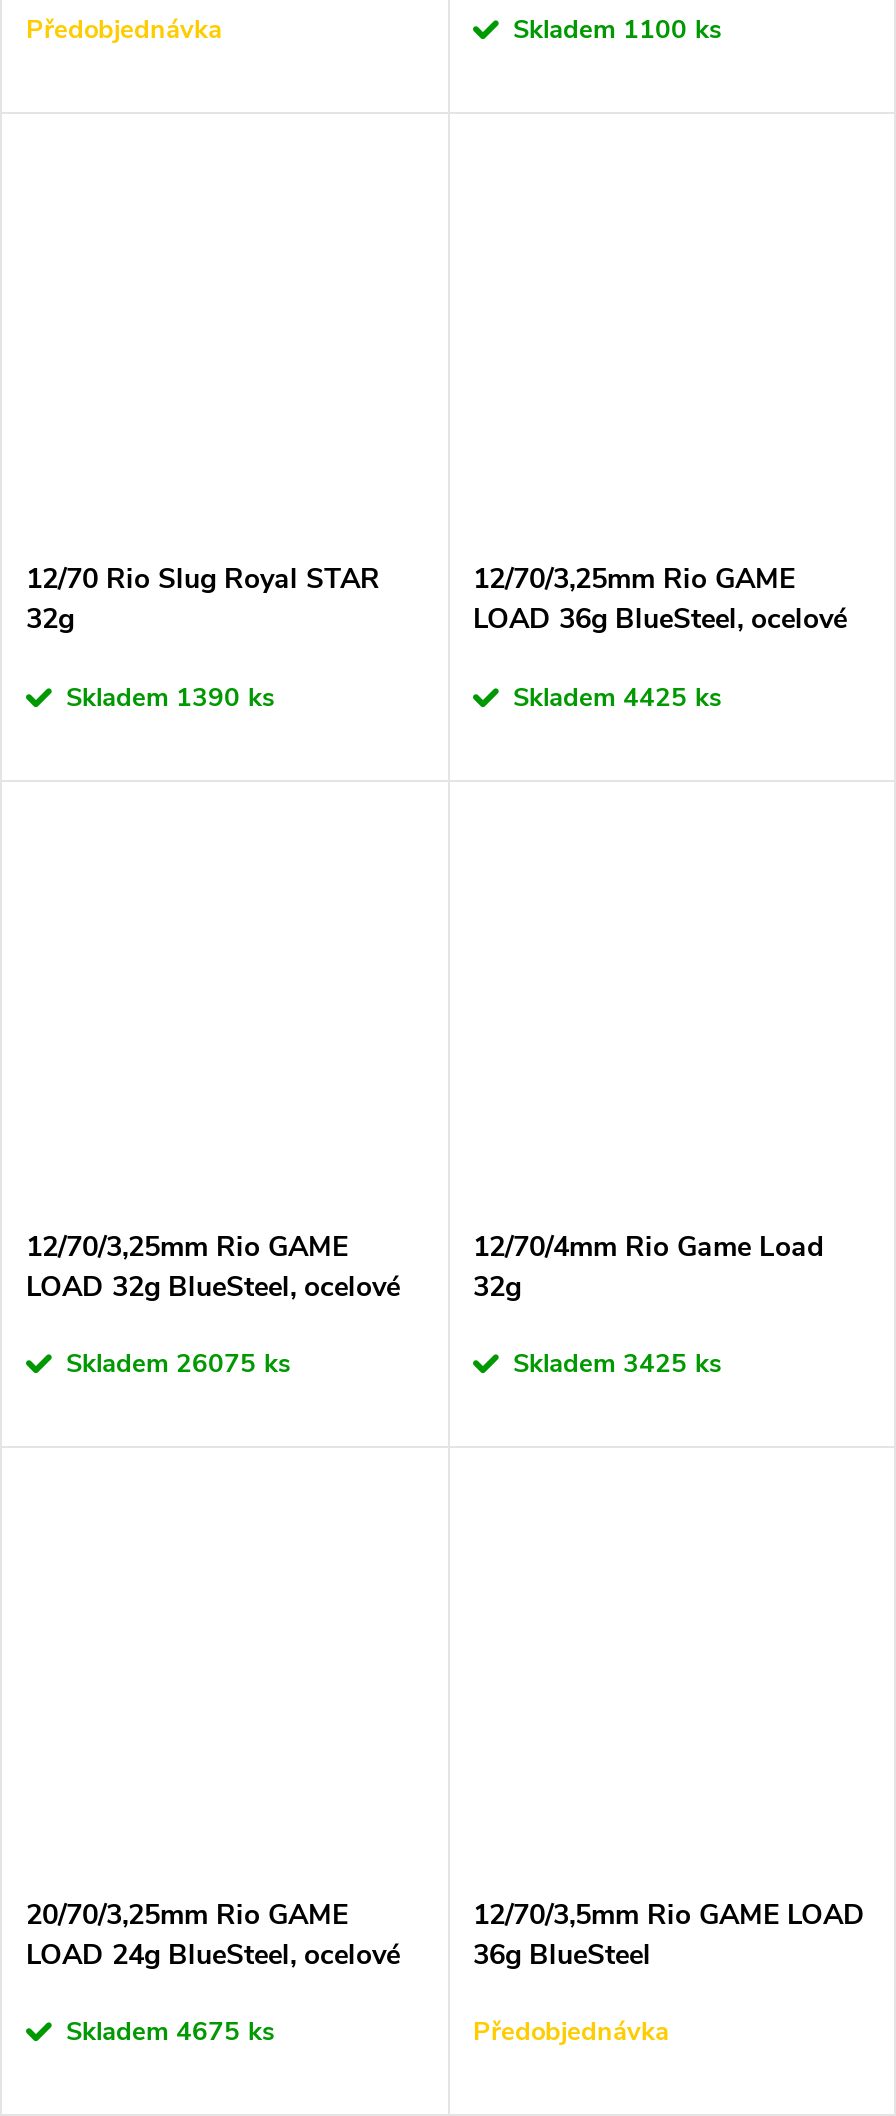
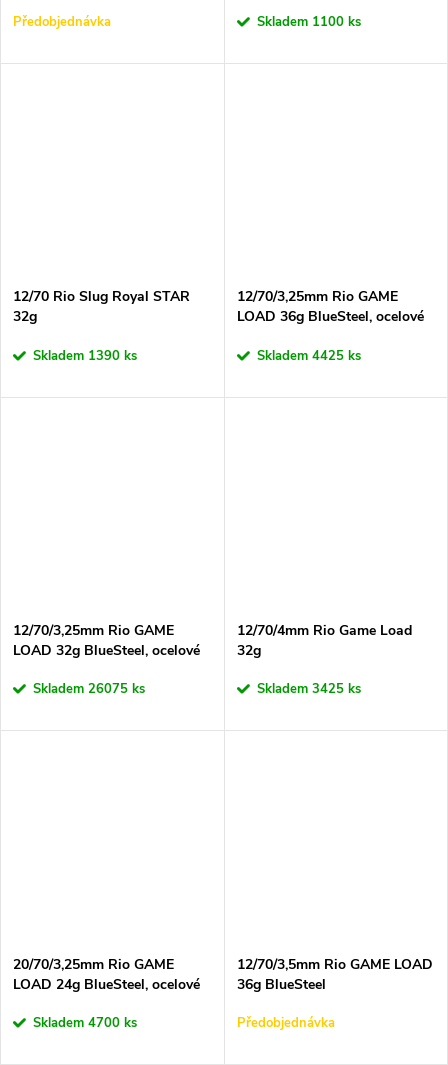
[66,2014,274,2050] Skladem 4675 ks -> [33,1014,137,1032] Skladem 4700 ks

